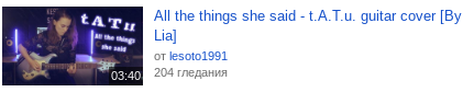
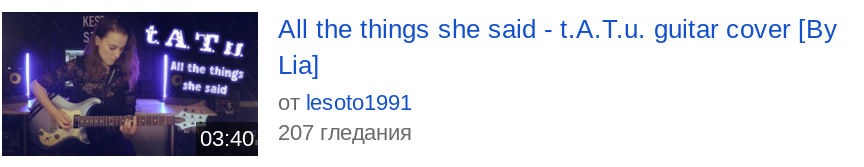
[111,66,228,82] 03:40 204 гледания -> [200,120,412,150] 03:40 207 гледания

